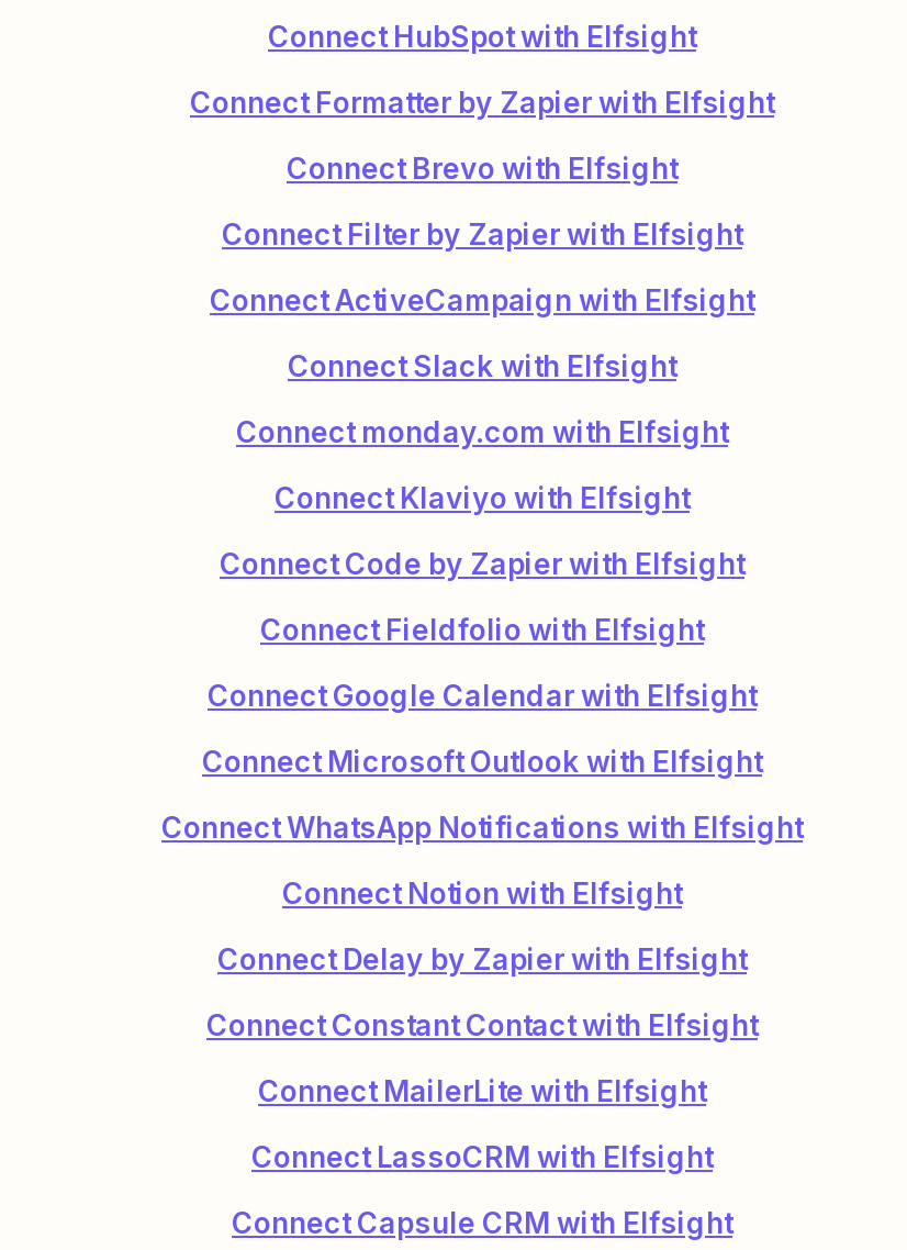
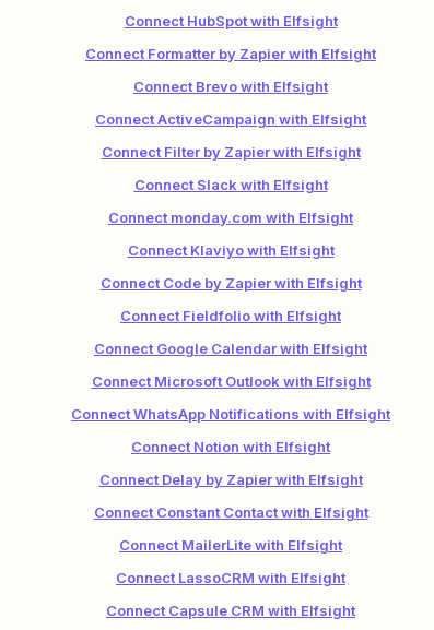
moved [222,216,742,252] -> [101,143,360,161]: Connect Filter by Zapier with Elfsight
moved [210,282,754,317] -> [95,110,366,128]: Connect ActiveCampaign with Elfsight

